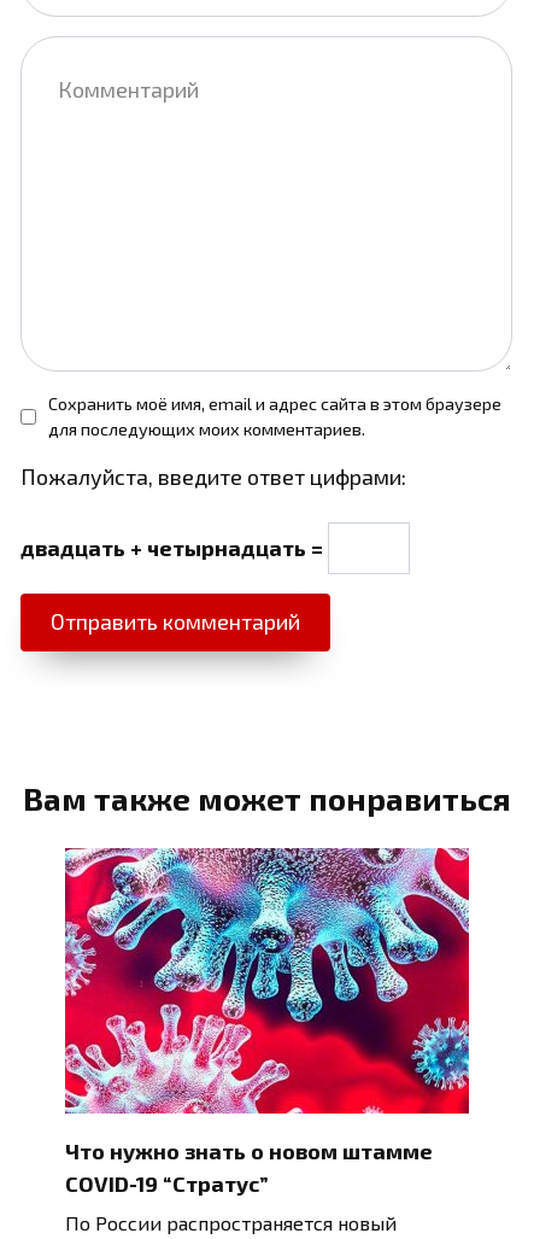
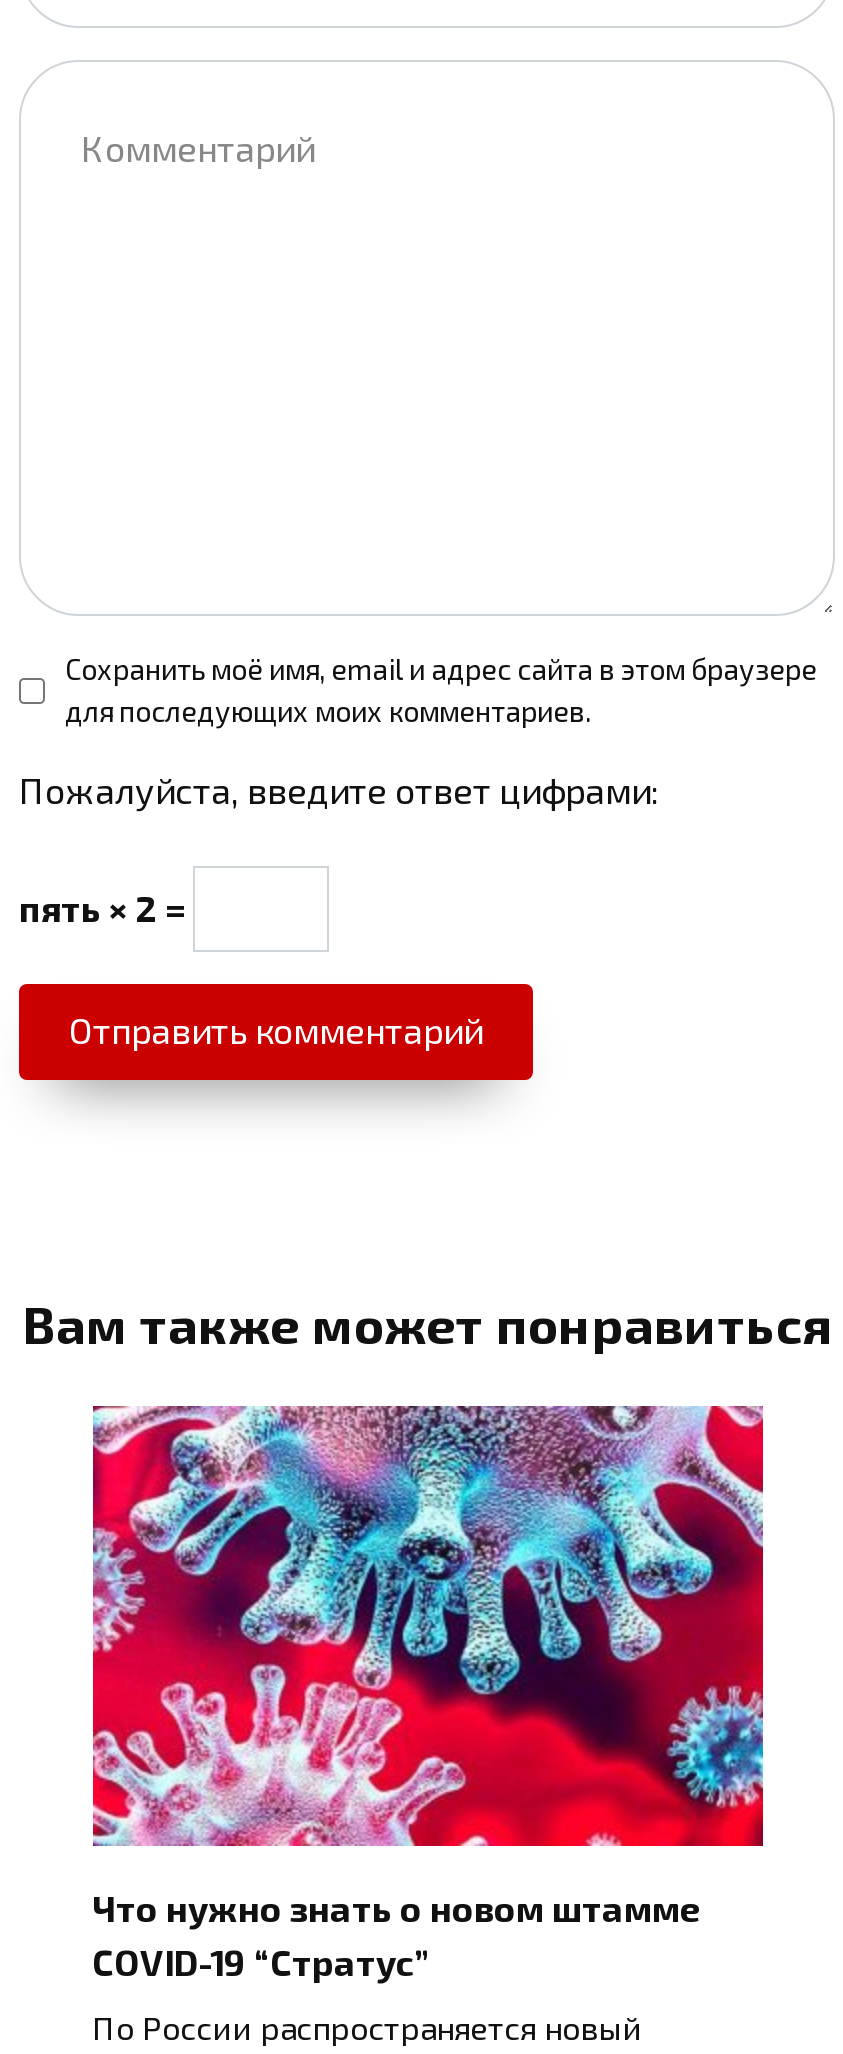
[20,534,328,561] двадцать + четырнадцать = -> [19,886,193,930] пять × 2 =

